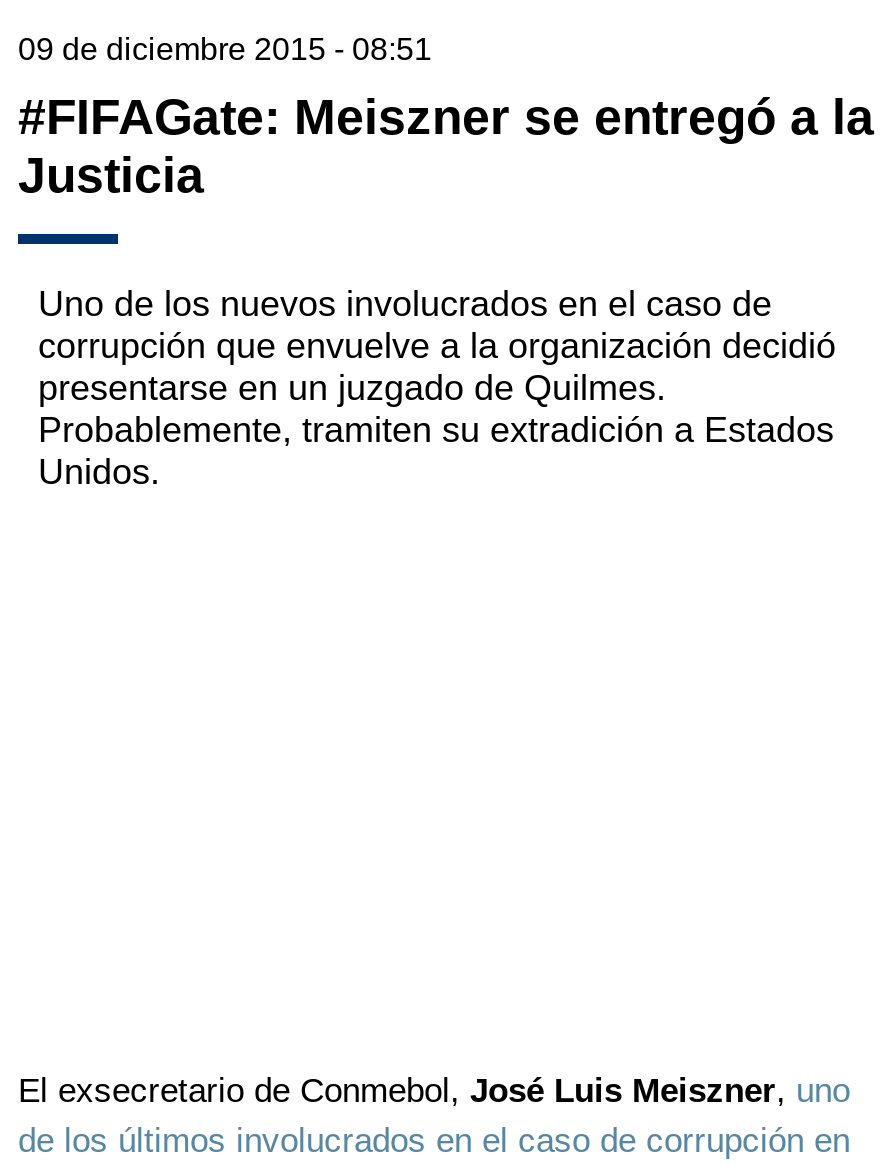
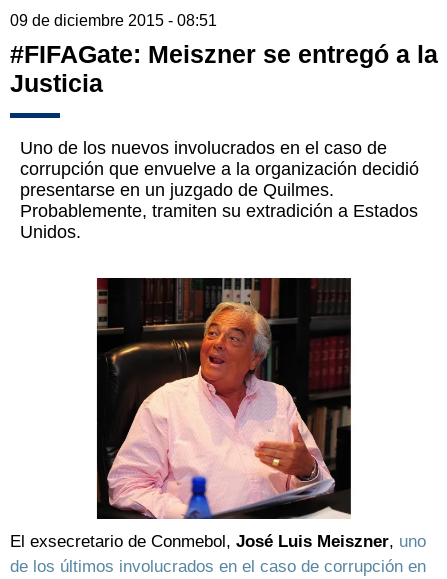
none -> [96,277,352,520] [image]

